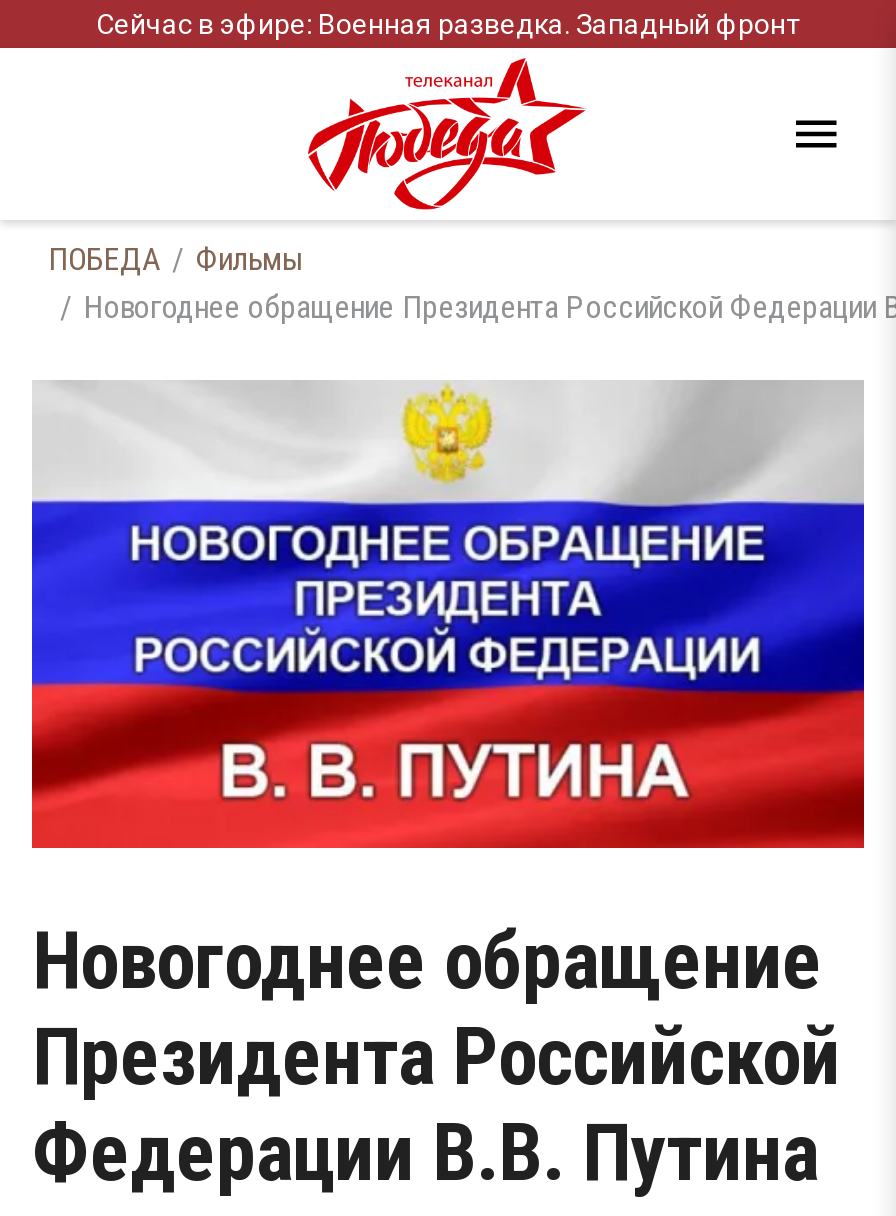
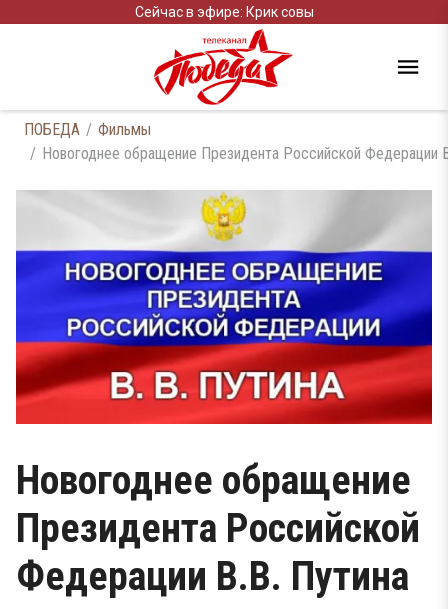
[96,8,800,40] Сейчас в эфире: Военная разведка. Западный фронт -> [134,4,313,20] Сейчас в эфире: Крик совы

